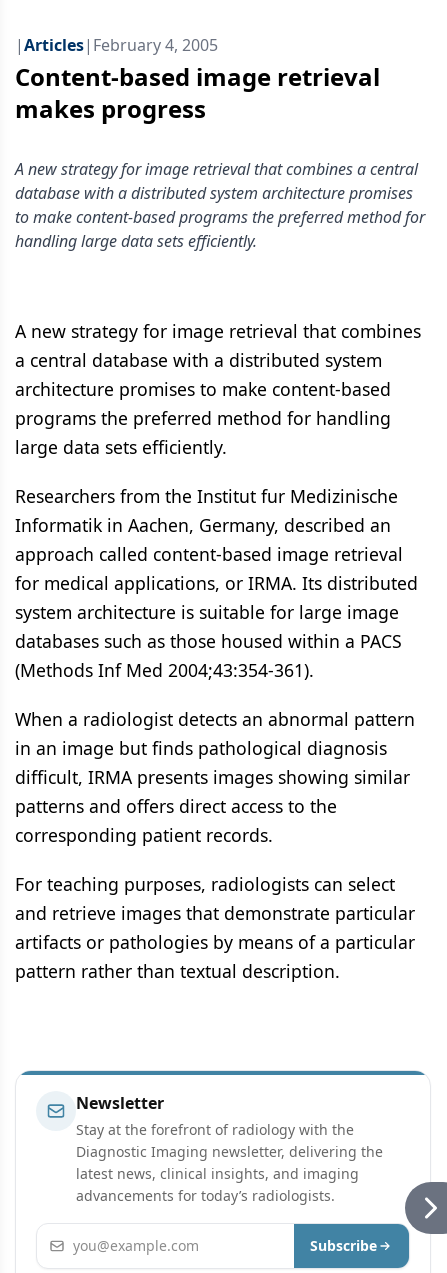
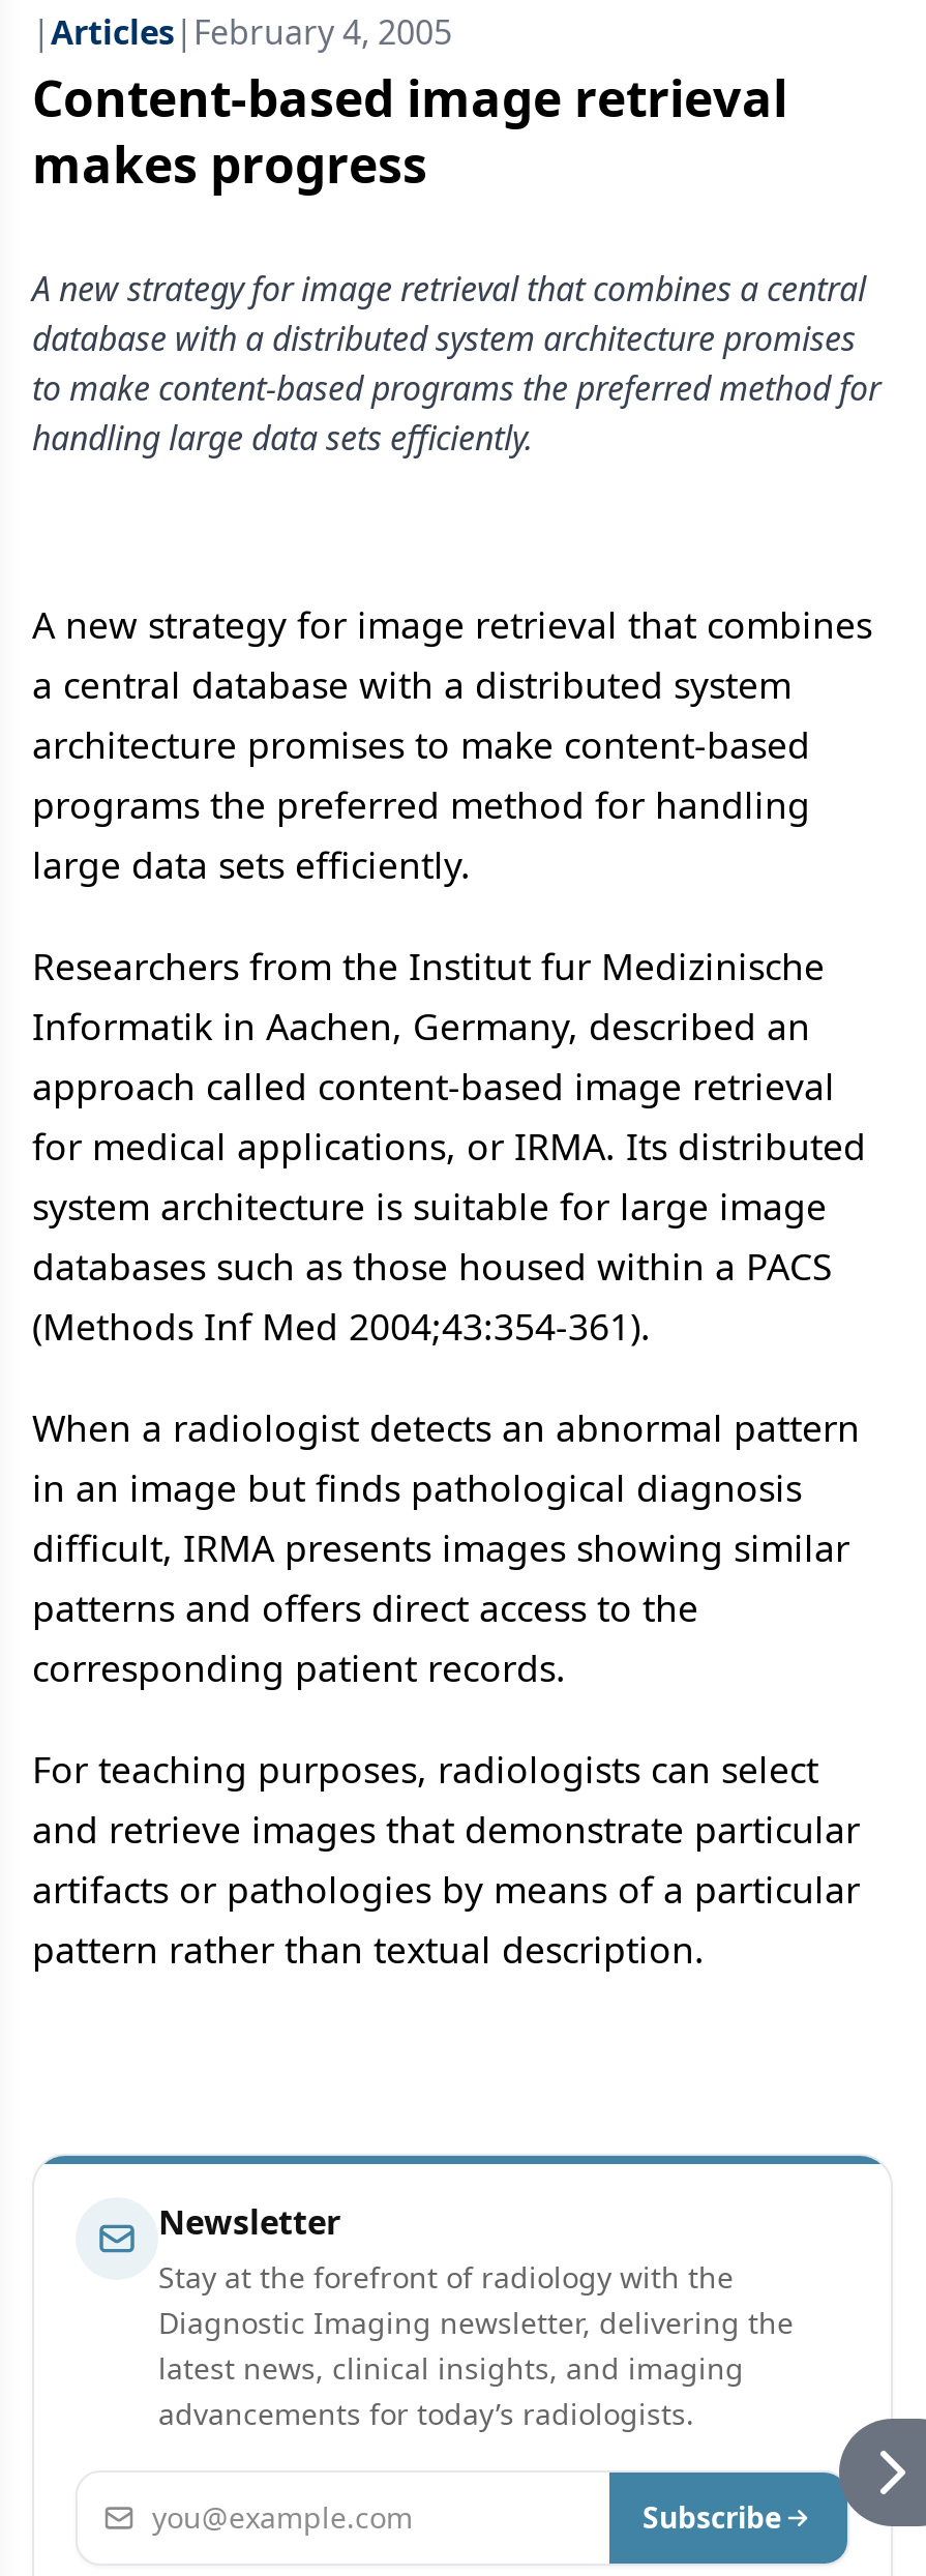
[404,1181,444,1250] [image] -> [837,2386,920,2528] [image]

